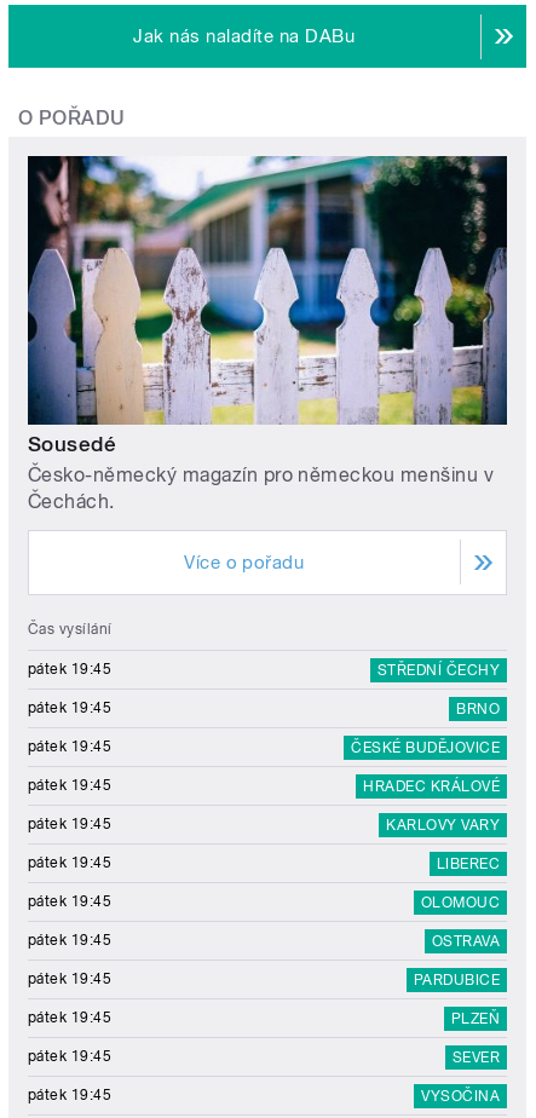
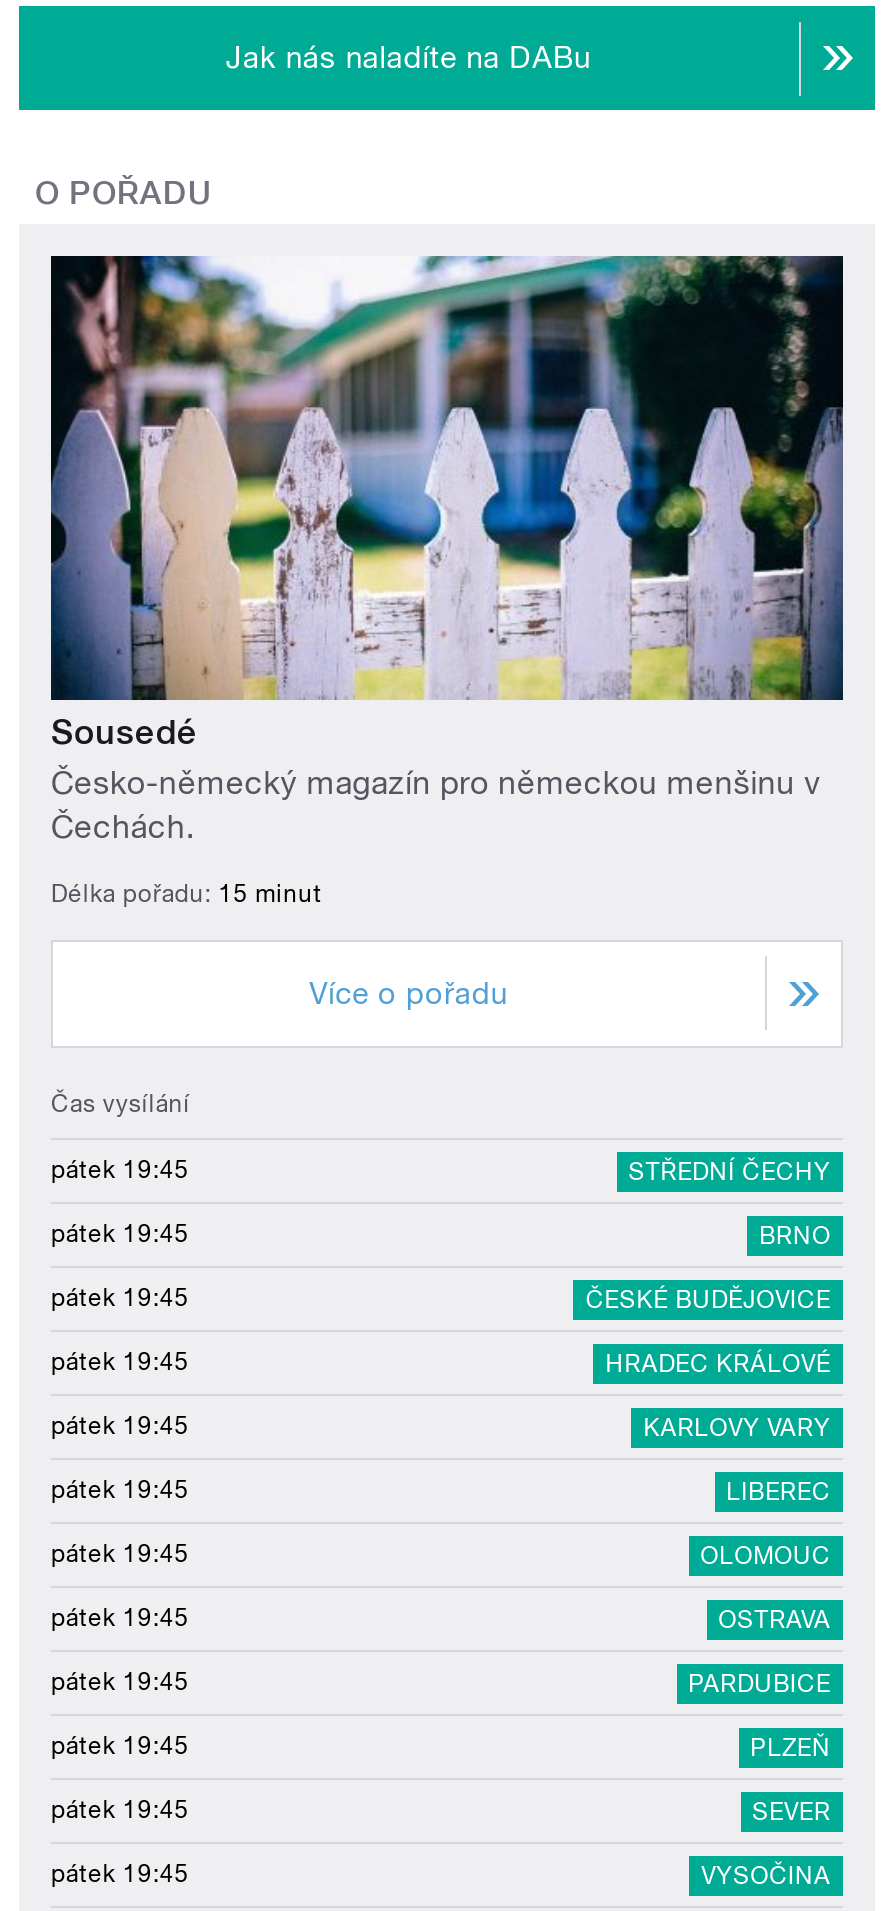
none -> [51,880,322,908] Délka pořadu: 15 minut

